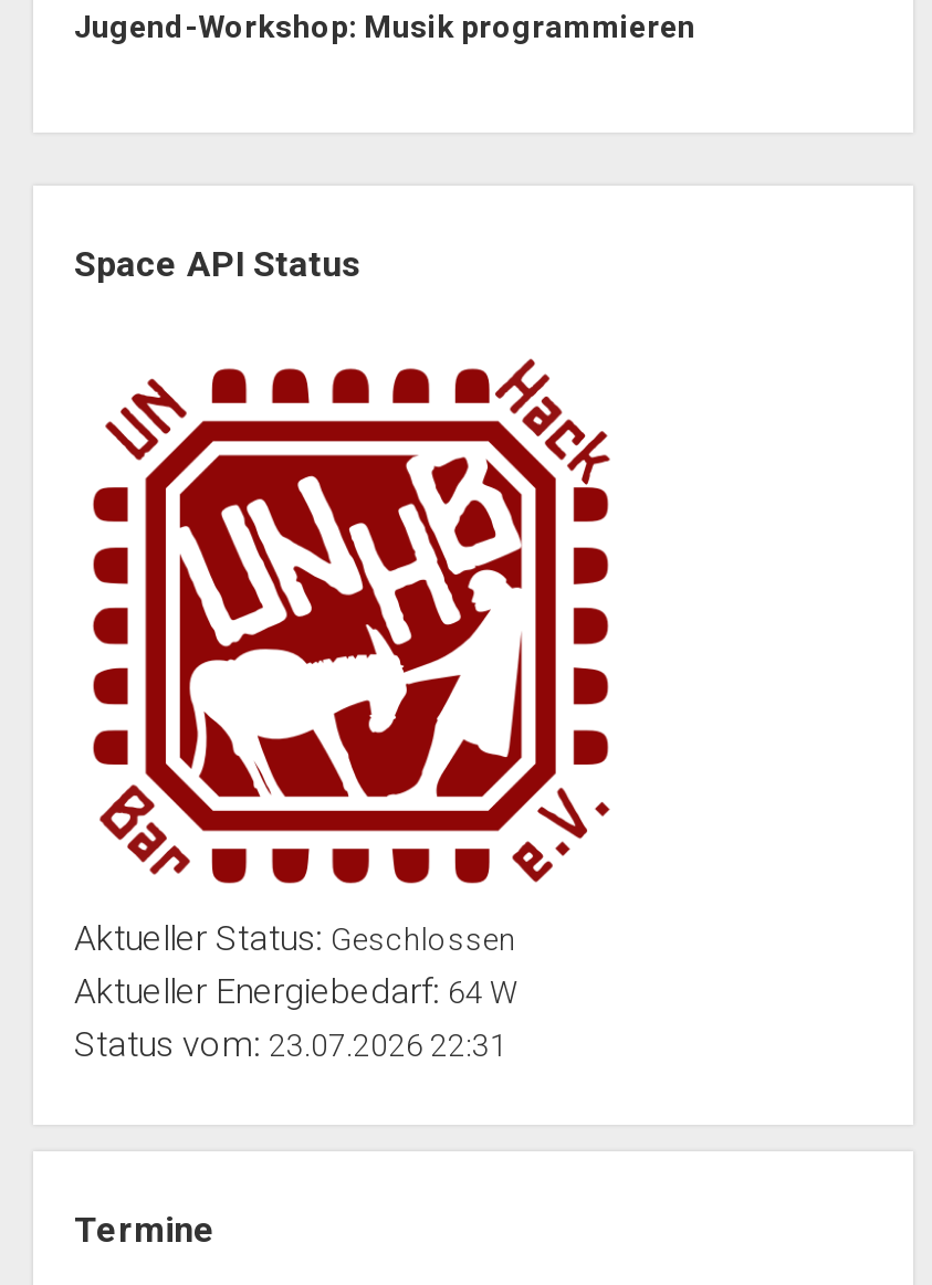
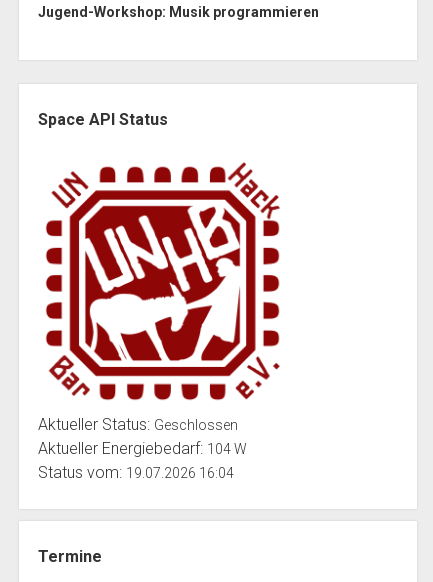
[74,970,519,1012] Aktueller Energiebedarf: 64 W -> [37,439,246,458] Aktueller Energiebedarf: 104 W
[74,1023,507,1065] Status vom: 23.07.2026 22:31 -> [37,463,233,482] Status vom: 19.07.2026 16:04

